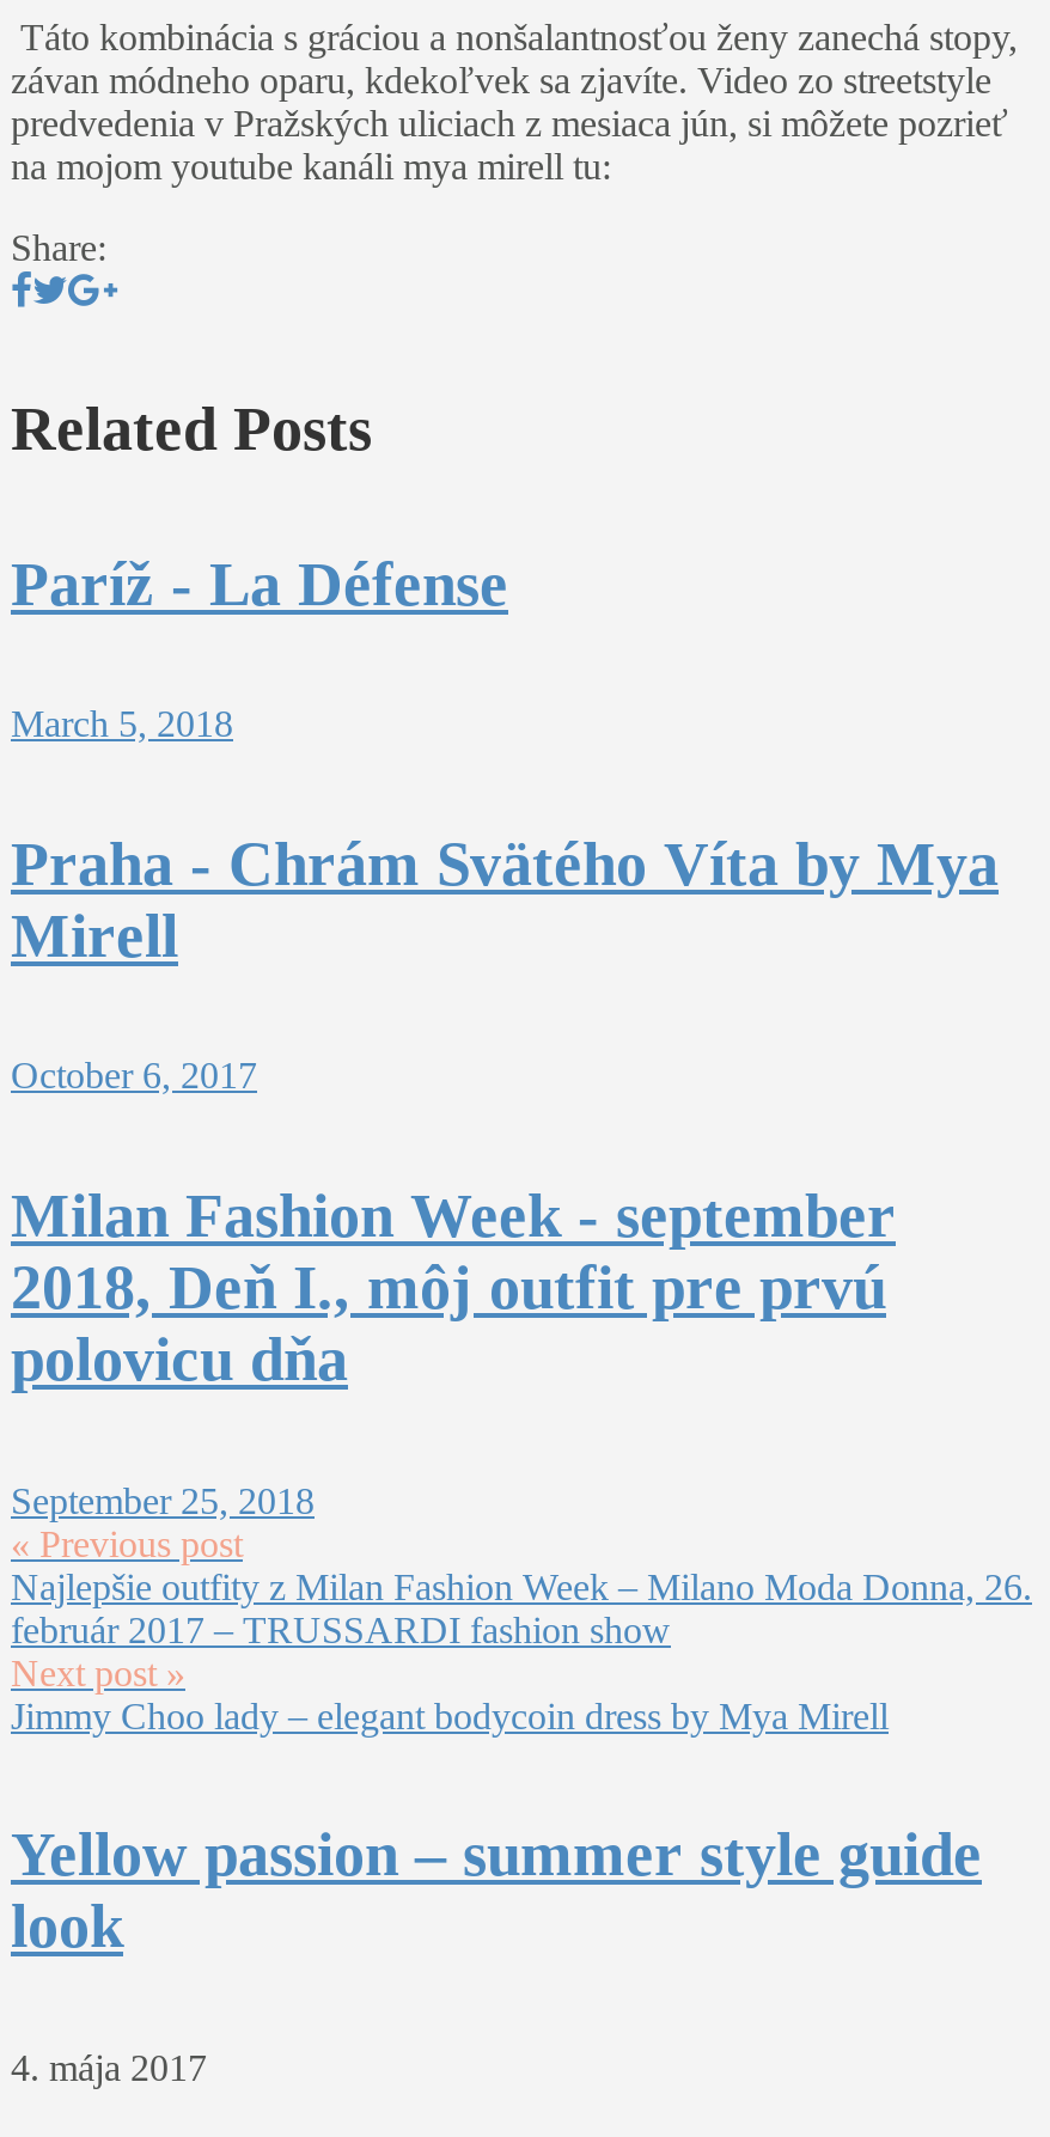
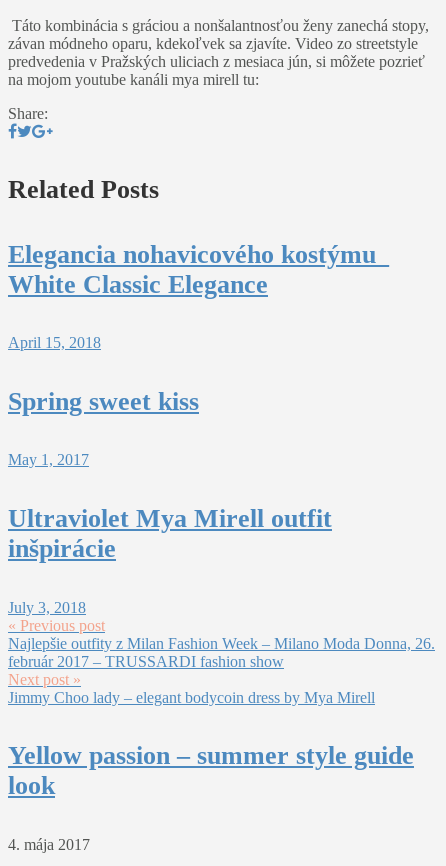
[11,549,508,619] Paríž - La Défense -> [8,240,389,299] Elegancia nohavicového kostýmu_ | White Classic Elegance
[11,704,233,744] March 5, 2018 -> [8,334,101,351] April 15, 2018
[11,829,999,971] Praha - Chrám Svätého Víta by Mya | Mirell -> [8,387,199,416] Spring sweet kiss
[11,1056,257,1096] October 6, 2017 -> [8,451,89,468] May 1, 2017
[11,1182,896,1394] Milan Fashion Week - september | 2018, Deň I., môj outfit pre prvú | polovicu dňa -> [8,504,332,563] Ultraviolet Mya Mirell outfit | inšpirácie
[11,1479,315,1520] September 25, 2018 -> [8,598,86,615] July 3, 2018

